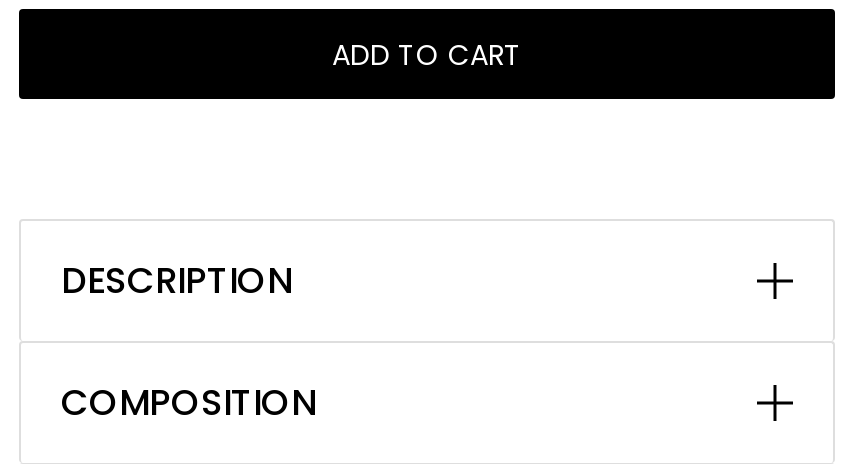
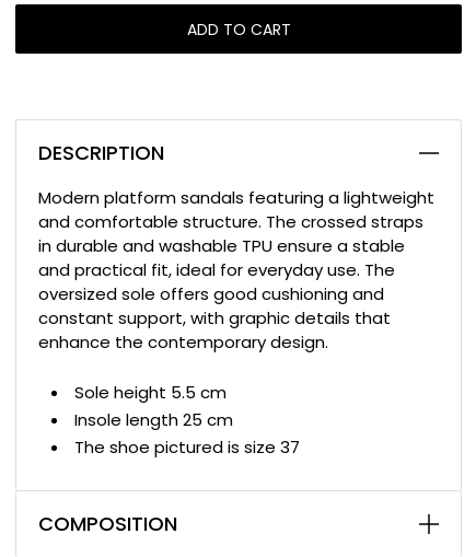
none -> [38,186,434,459] Modern platform sandals featuring a lightweight | and comfortable structure. The crossed straps | in durable and washable TPU ensure a stable | and practical fit, ideal for everyday use. The | oversized sole offers good cushioning and | constant support, with graphic details that | enhance the contemporary design. | Sole height 5.5 cm | Insole length 25 cm | The shoe pictured is size 37

